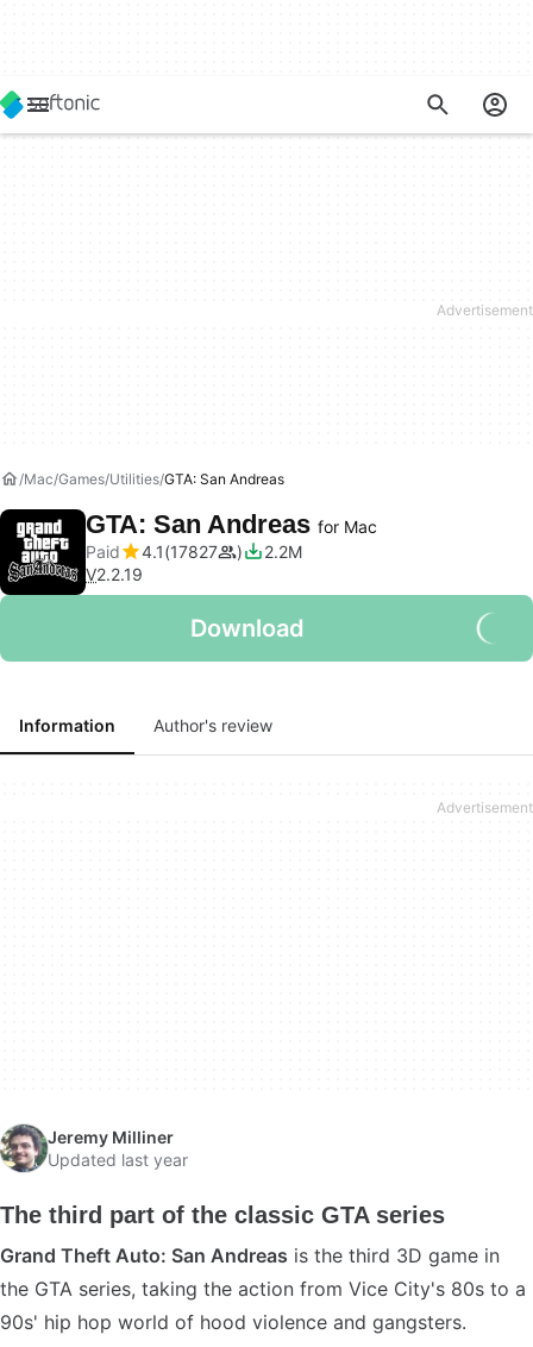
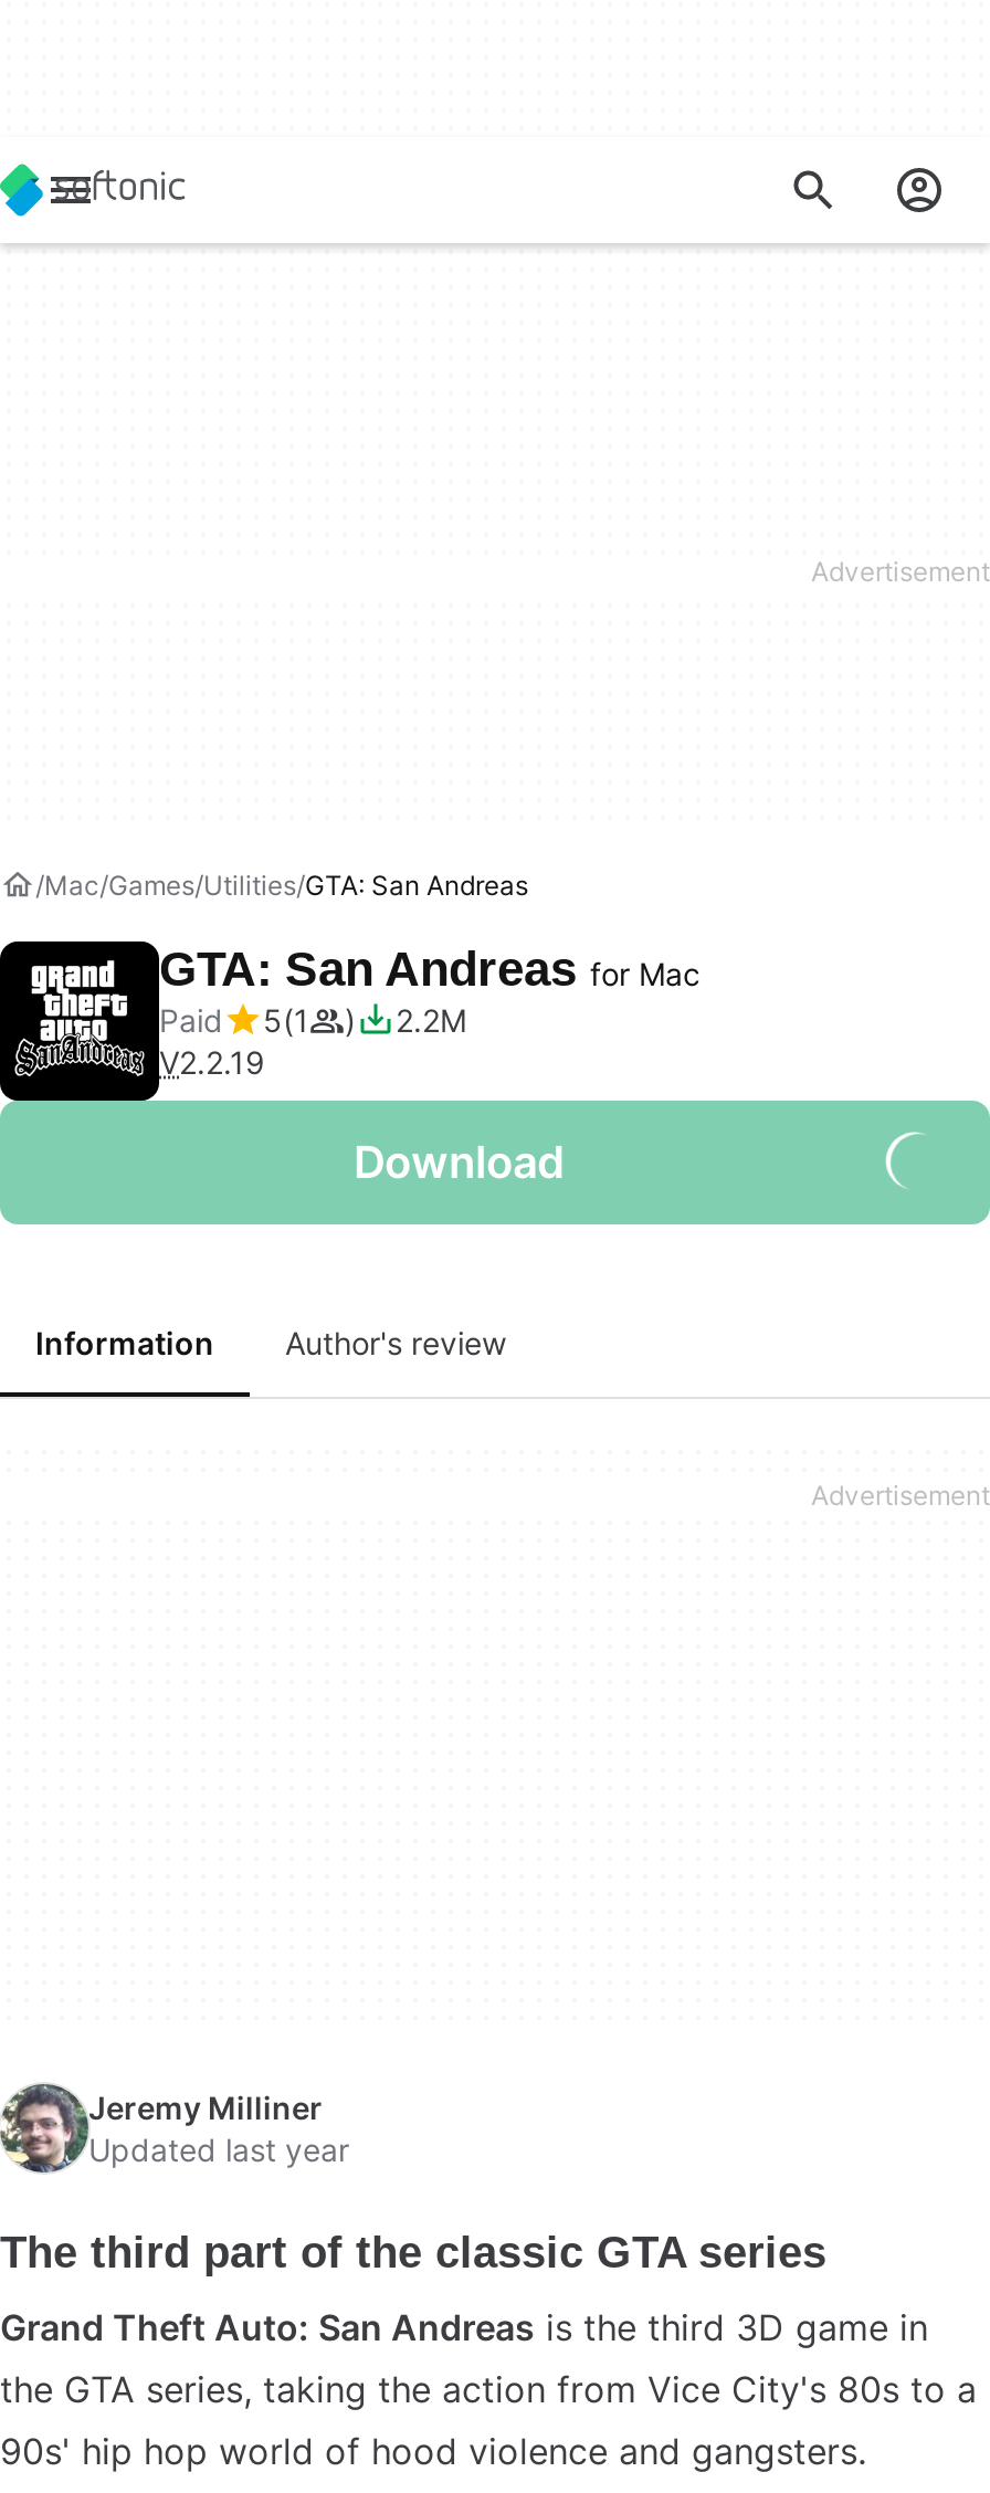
[86,541,218,562] Paid 4.1 17827 -> [159,1001,309,1039] Paid 5 1

